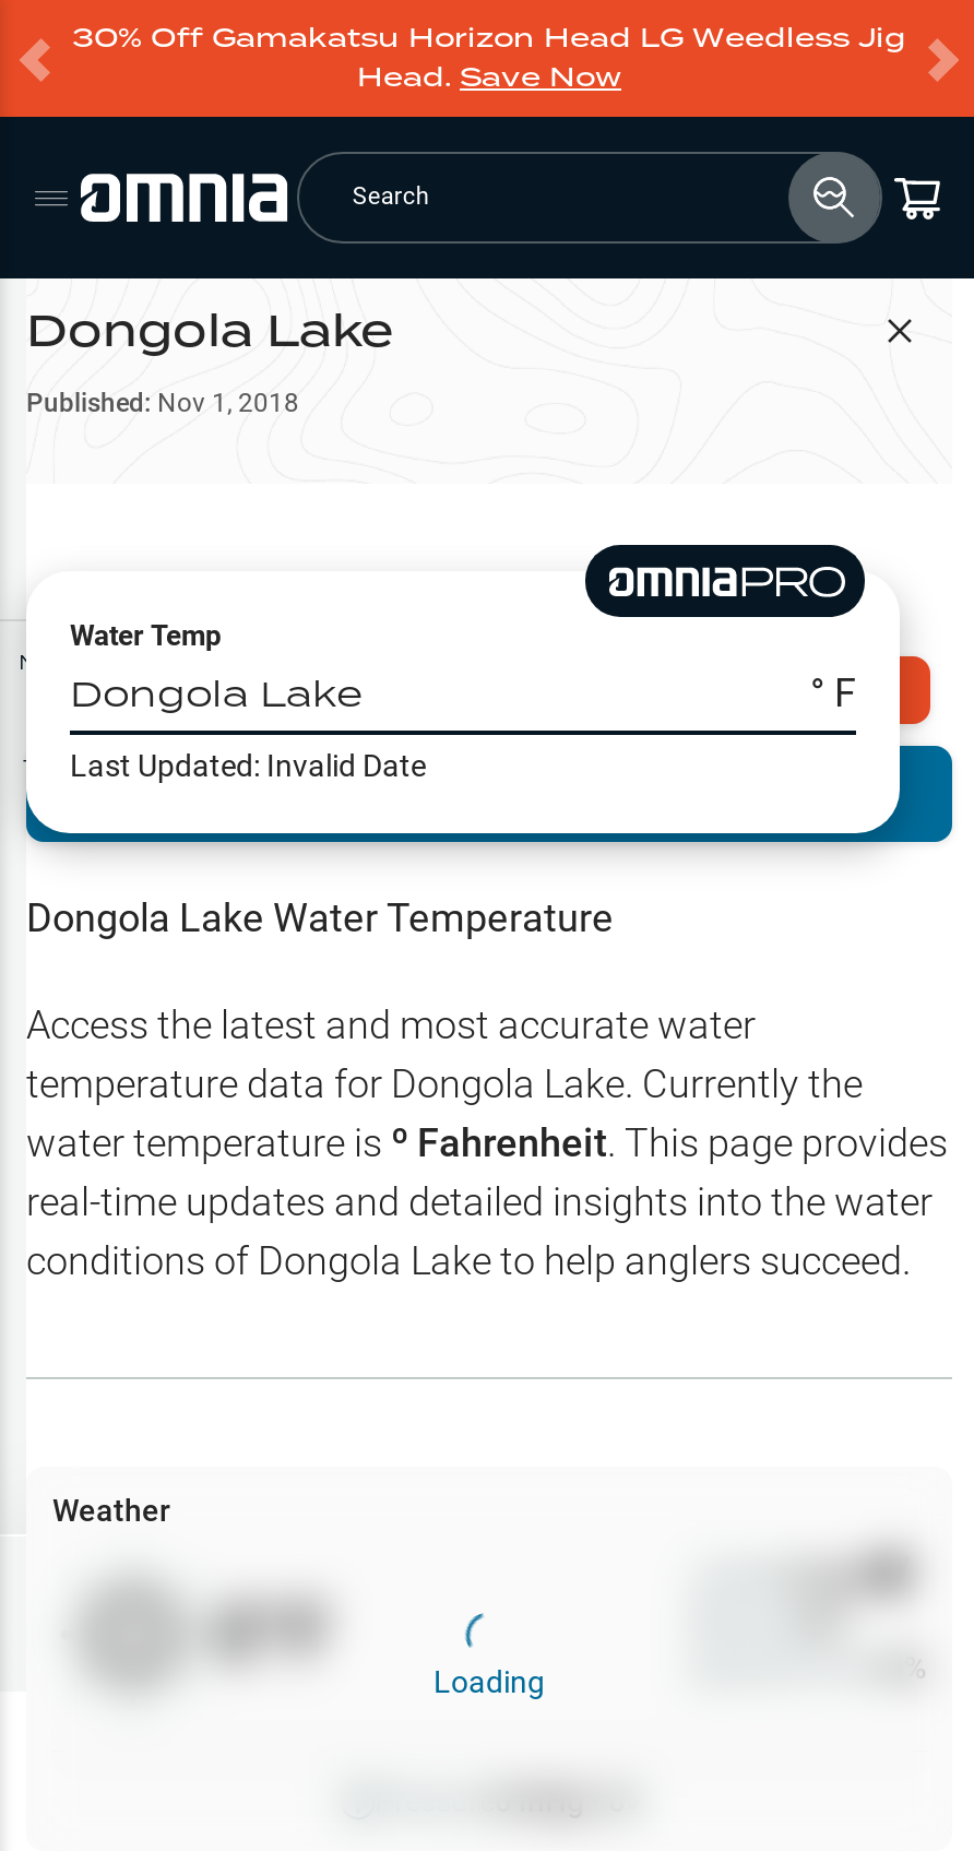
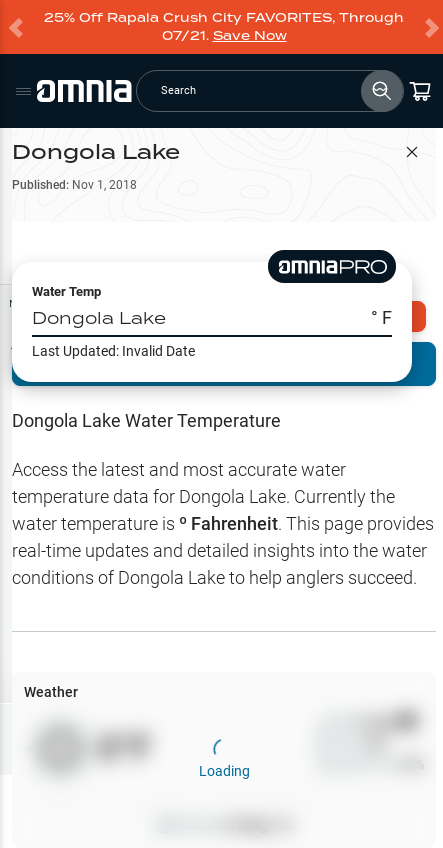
[72,19,906,95] 30% Off Gamakatsu Horizon Head LG Weedless Jig | Head. Save Now -> [44,9,404,44] 25% Off Rapala Crush City FAVORITES, Through | 07/21. Save Now

